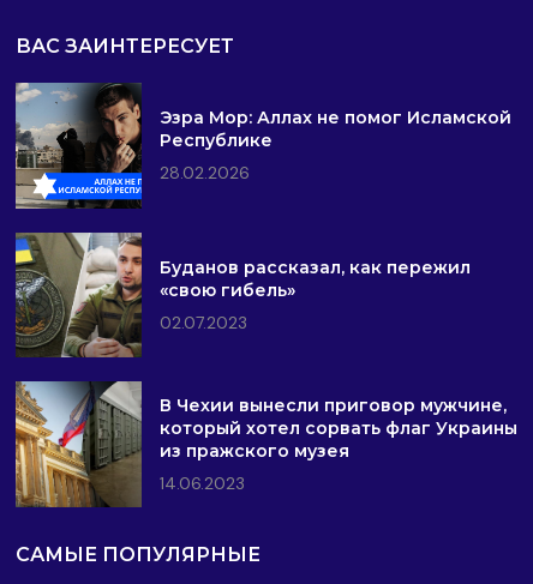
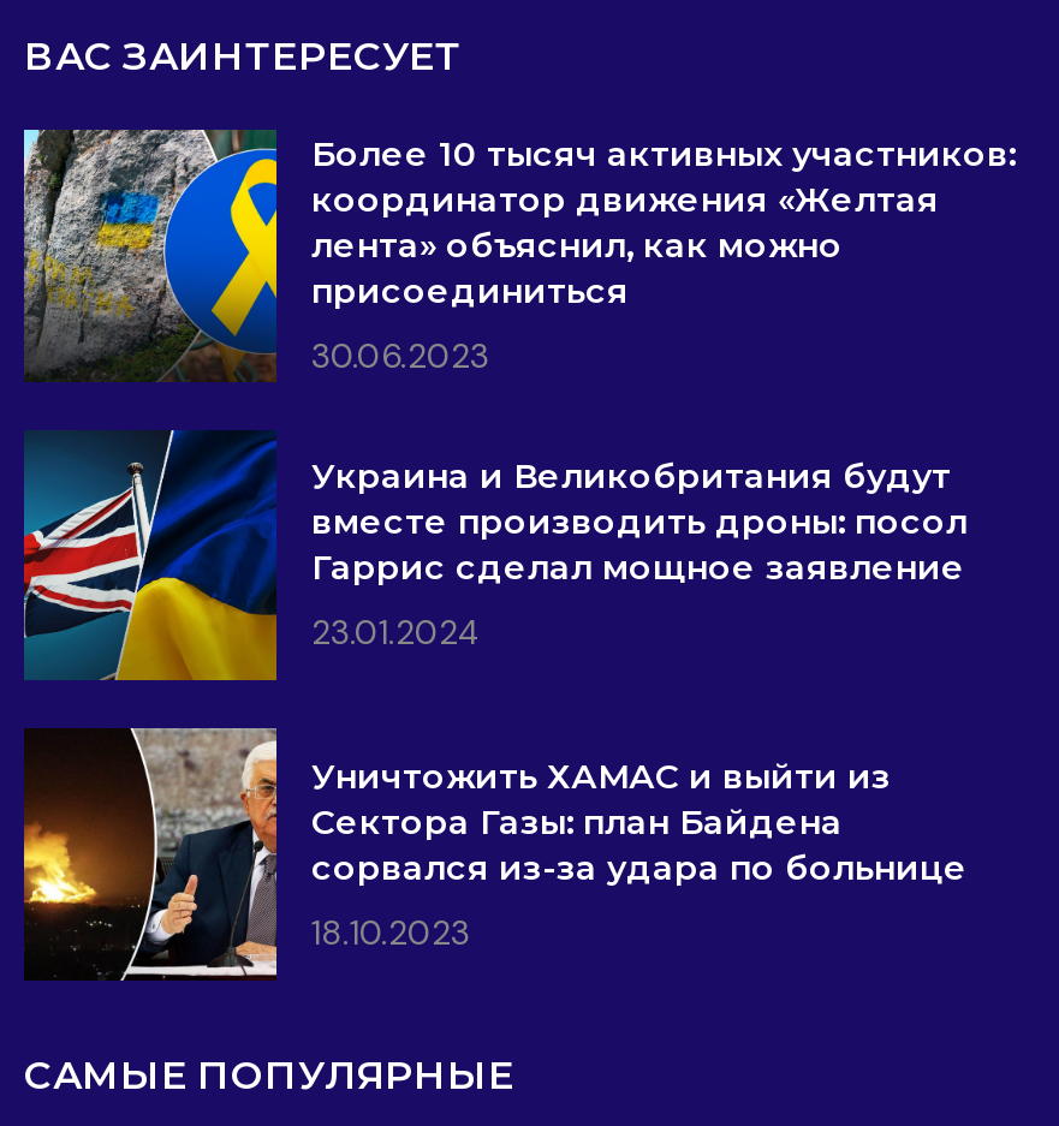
[14,82,511,210] [image] | Эзра Мор: Аллах не помог Исламской | Республике -> [22,127,1016,385] [image] | Более 10 тысяч активных участников: | координатор движения «Желтая | лента» объяснил, как можно | присоединиться
[159,162,249,184] 28.02.2026 -> [311,335,489,378] 30.06.2023
[14,231,470,359] [image] | Буданов рассказал, как пережил | «свою гибель» -> [22,430,968,683] [image] | Украина и Великобритания будут | вместе производить дроны: посол | Гаррис сделал мощное заявление
[159,312,247,333] 02.07.2023 -> [311,611,482,654] 23.01.2024
[14,380,517,508] [image] | В Чехии вынесли приговор мужчине, | который хотел сорвать флаг Украины | из пражского музея -> [22,726,968,983] [image] | Уничтожить ХАМАС и выйти из | Сектора Газы: план Байдена | сорвался из-за удара по больнице
[159,472,244,494] 14.06.2023 -> [311,910,470,954] 18.10.2023

